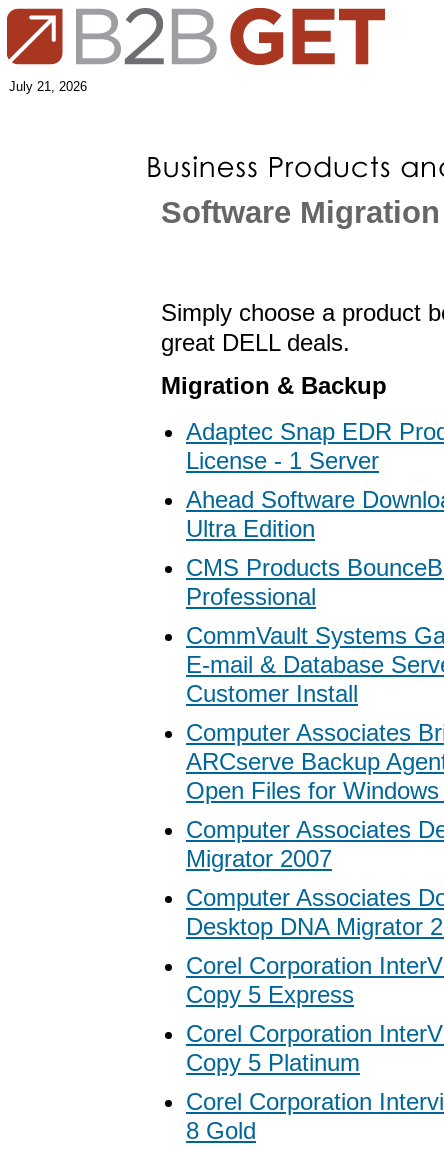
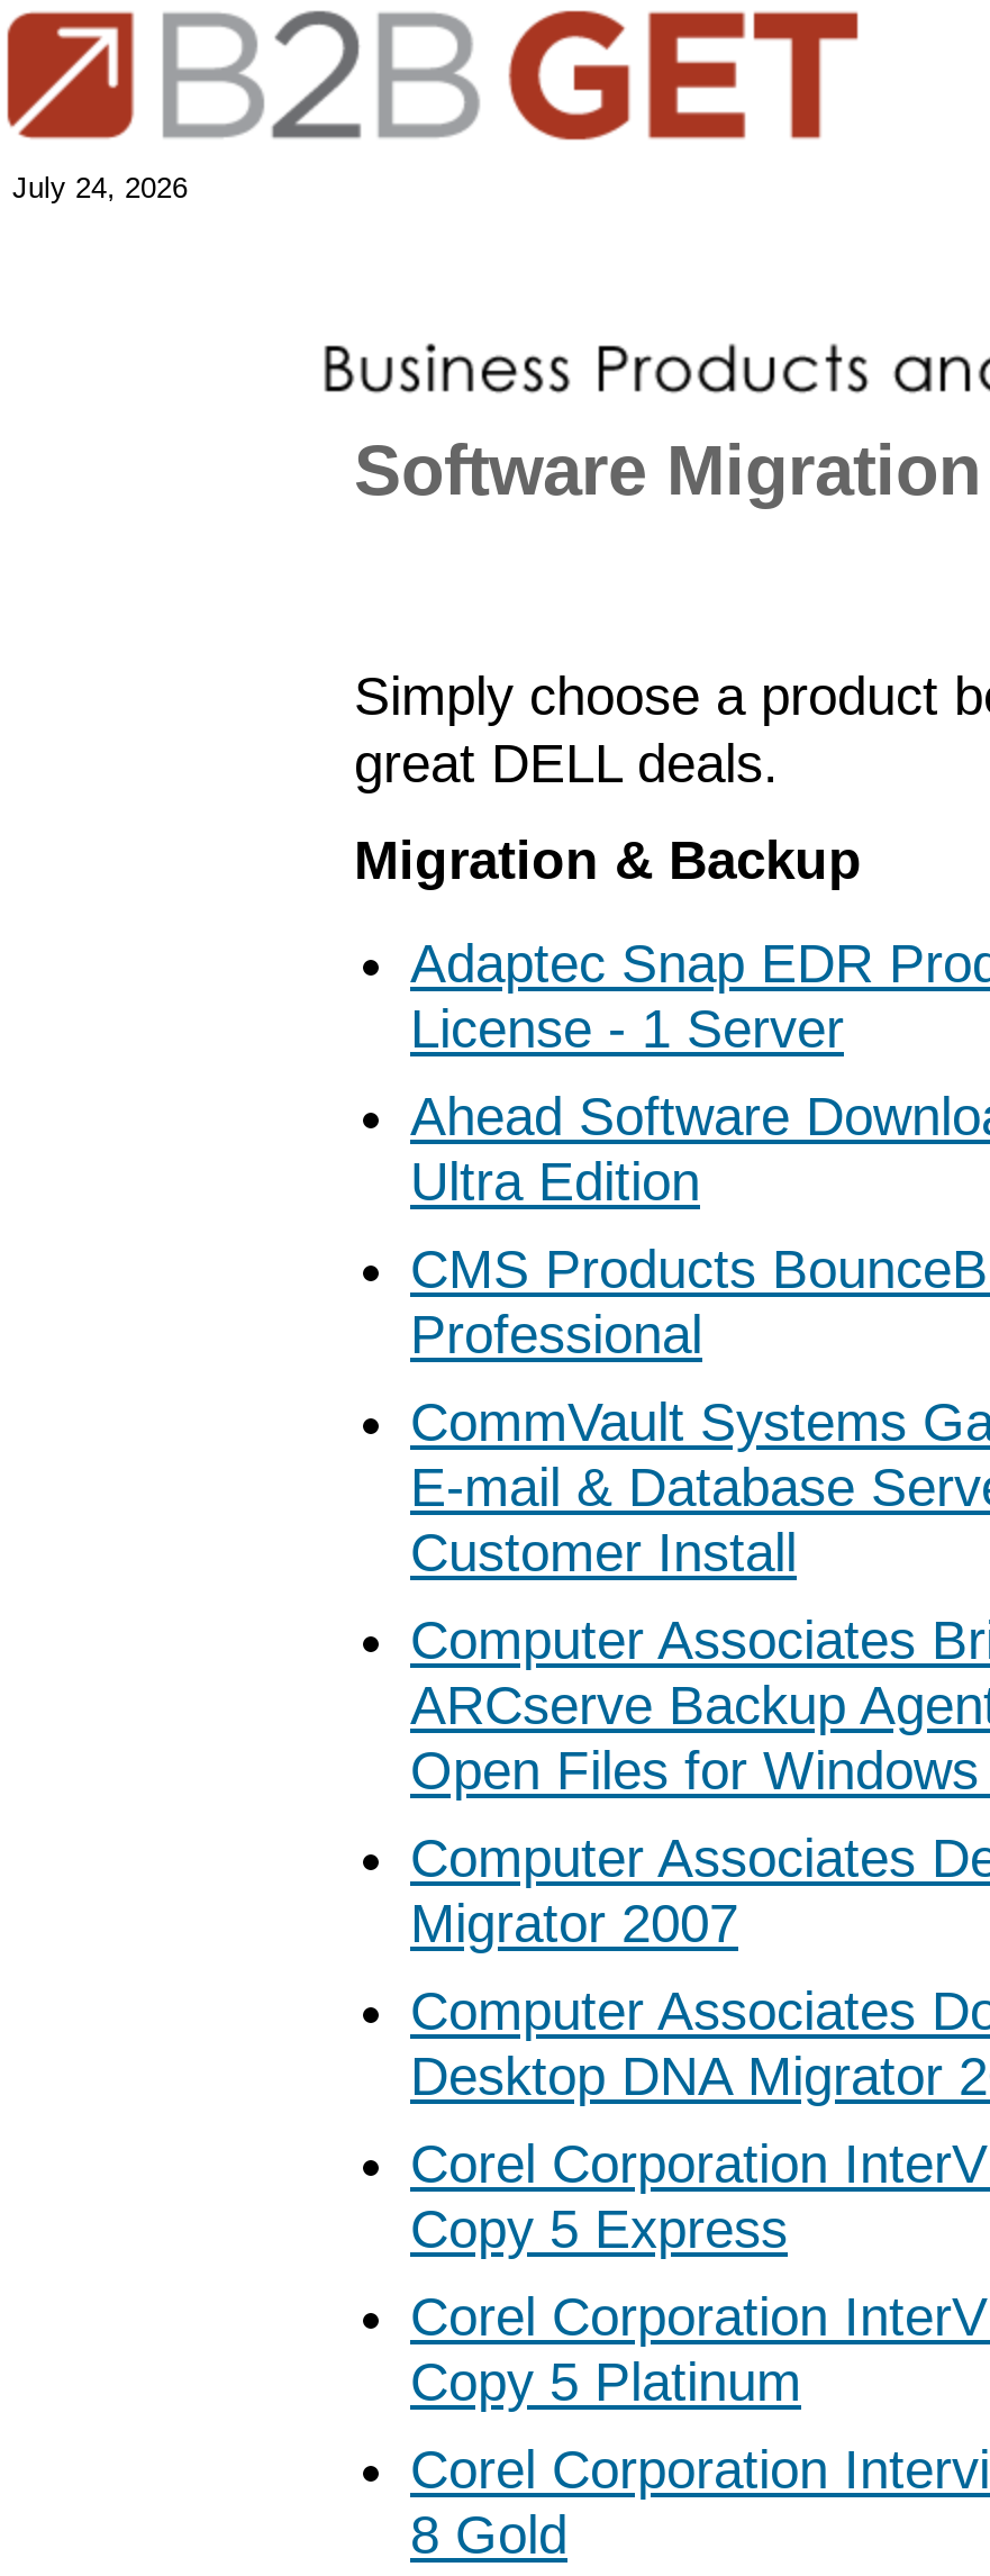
[9,79,87,94] July 21, 2026 -> [12,171,188,205] July 24, 2026

